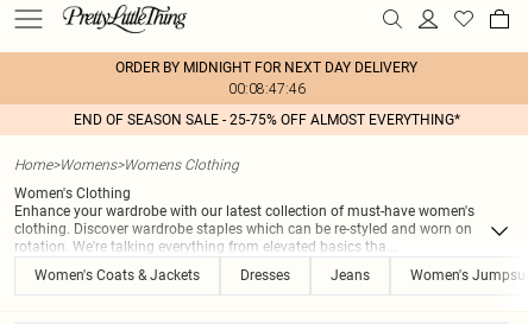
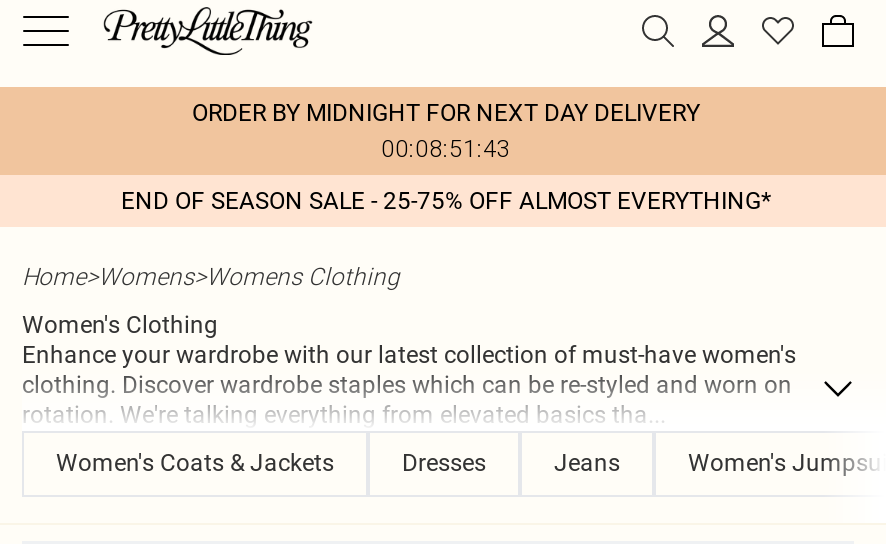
[228,80,305,97] 00:08:47:46 -> [381,133,511,163] 00:08:51:43

